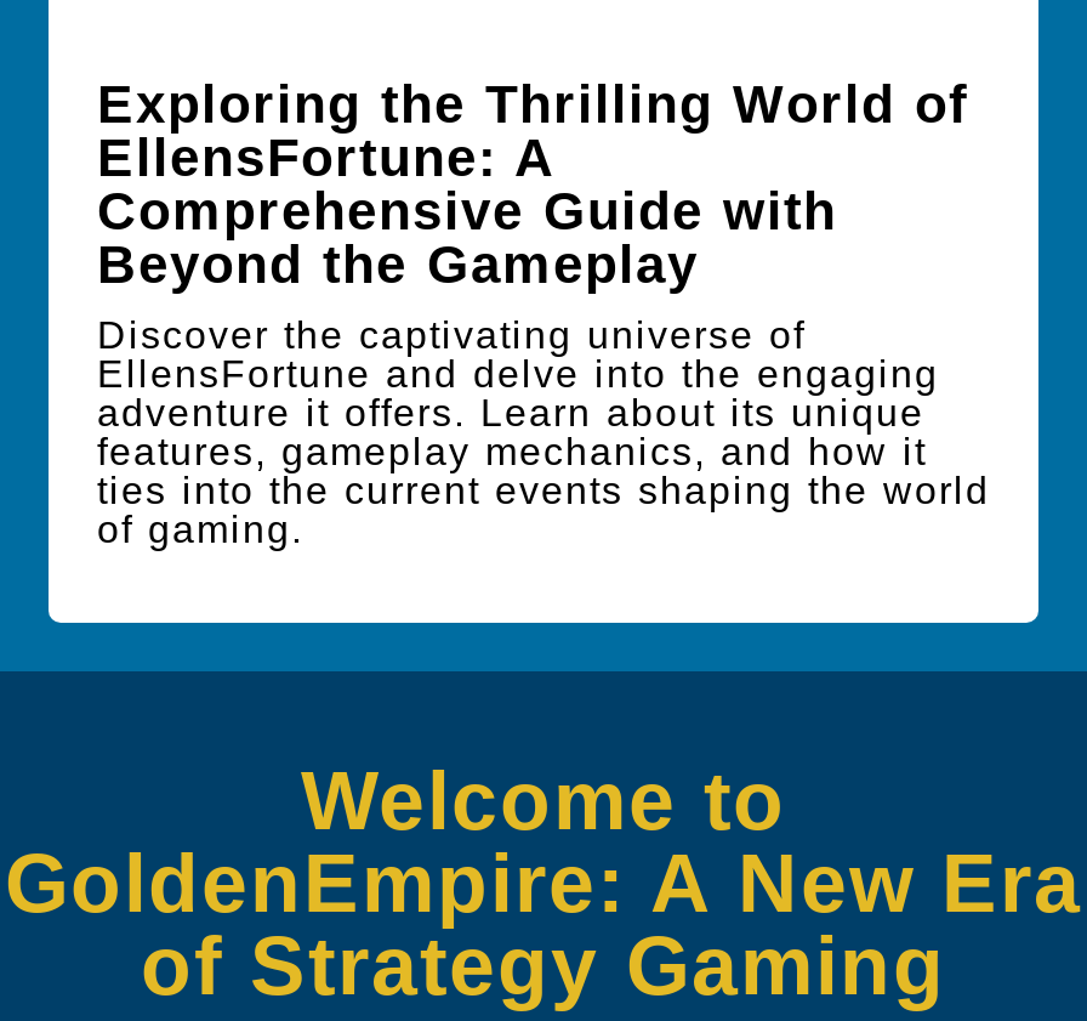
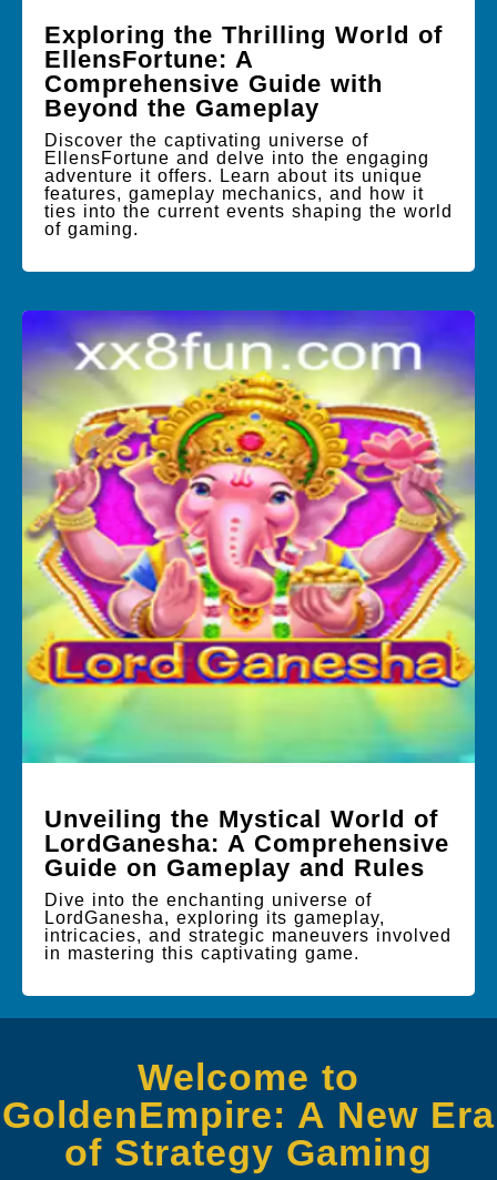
none -> [21,295,476,962] [image] | Unveiling the Mystical World of | LordGanesha: A Comprehensive | Guide on Gameplay and Rules | Dive into the enchanting universe of | LordGanesha, exploring its gameplay, | intricacies, and strategic maneuvers involved | in mastering this captivating game.

